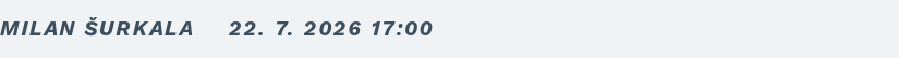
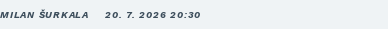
[0,16,434,40] MILAN ŠURKALA 22. 7. 2026 17:00 -> [0,9,201,20] MILAN ŠURKALA 20. 7. 2026 20:30

